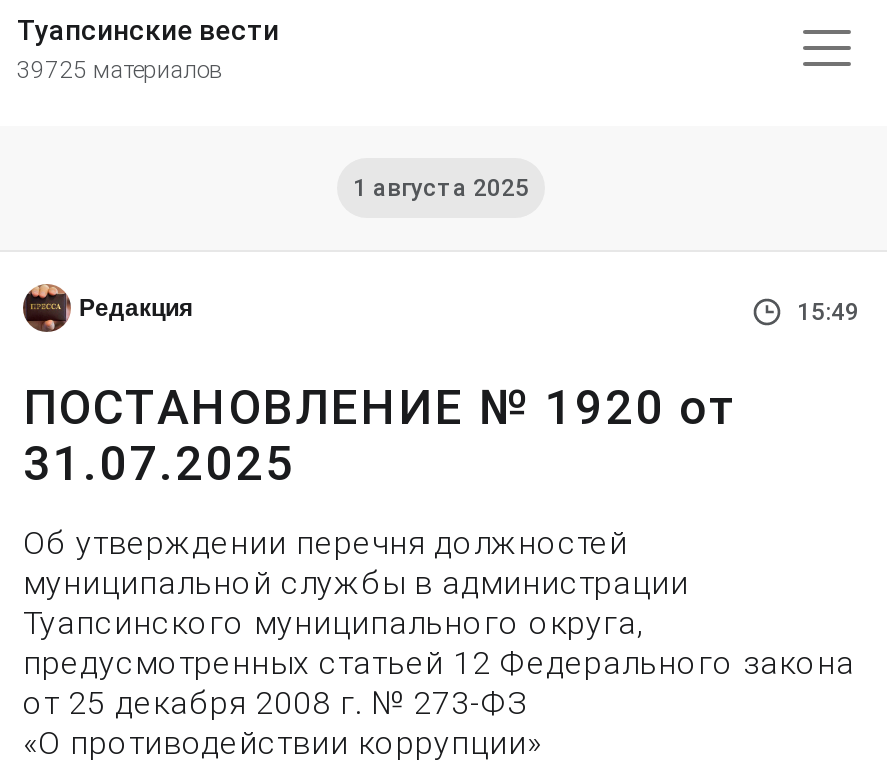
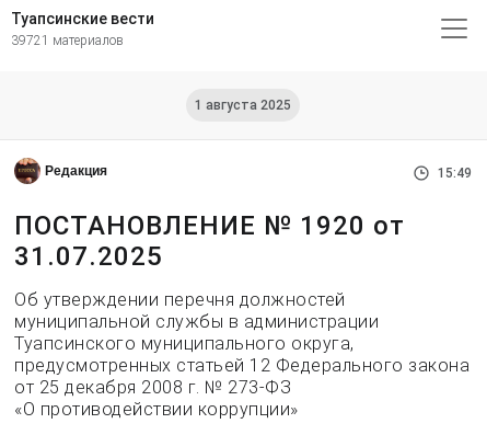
[17,56,223,84] 39725 материалов -> [11,33,124,48] 39721 материалов

